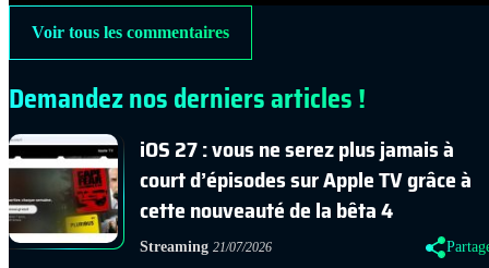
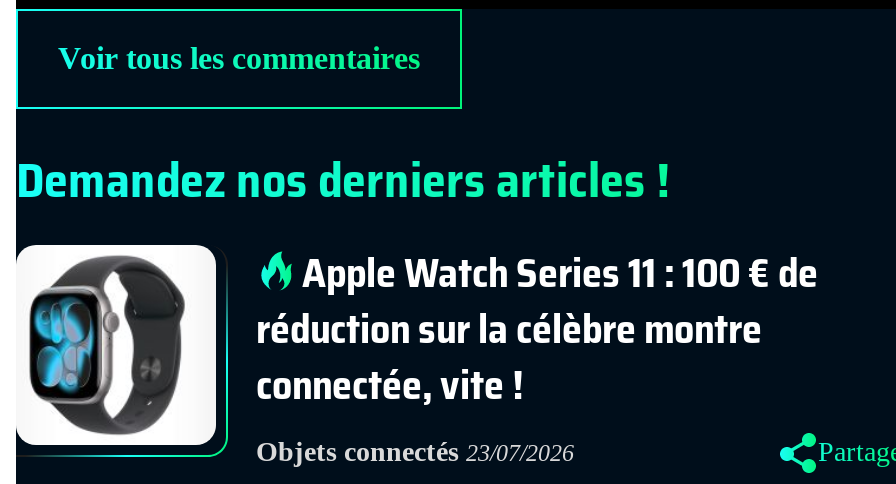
[8,132,472,254] [image] | iOS 27 : vous ne serez plus jamais à | court d’épisodes sur Apple TV grâce à | cette nouveauté de la bêta 4 | Streaming 21/07/2026 -> [16,241,818,466] [image] | Apple Watch Series 11 : 100 € de | réduction sur la célèbre montre | connectée, vite ! | Objets connectés 23/07/2026

